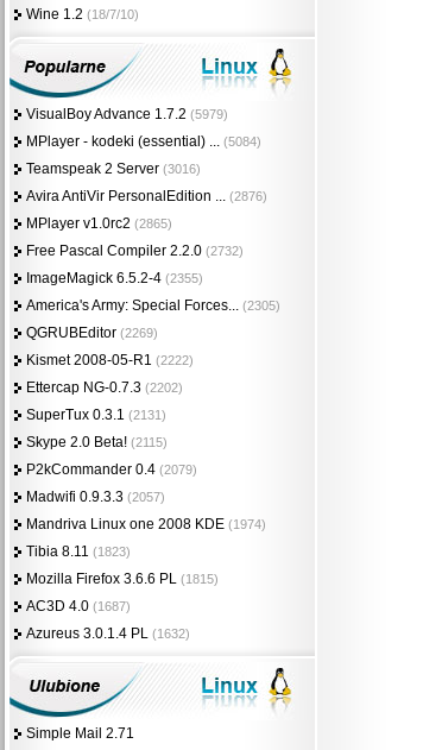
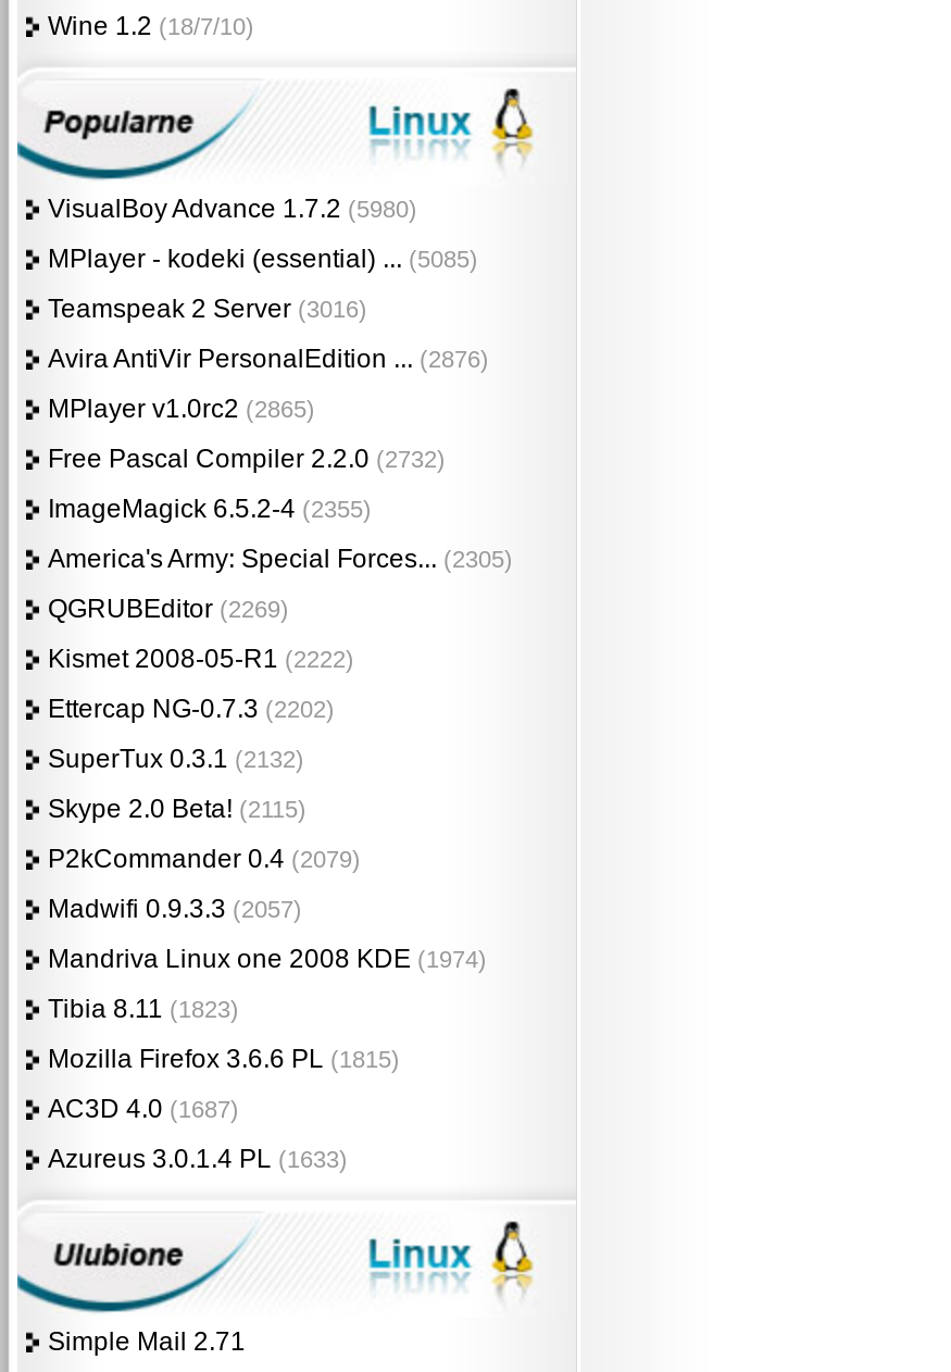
[26,106,228,122] VisualBoy Advance 1.7.2 (5979) -> [48,194,417,224] VisualBoy Advance 1.7.2 (5980)
[26,133,261,150] MPlayer - kodeki (essential) ... (5084) -> [48,244,478,274] MPlayer - kodeki (essential) ... (5085)
[26,406,166,423] SuperTux 0.3.1 (2131) -> [48,744,304,774] SuperTux 0.3.1 (2132)
[26,625,190,642] Azureus 3.0.1.4 PL (1632) -> [48,1144,348,1174] Azureus 3.0.1.4 PL (1633)

